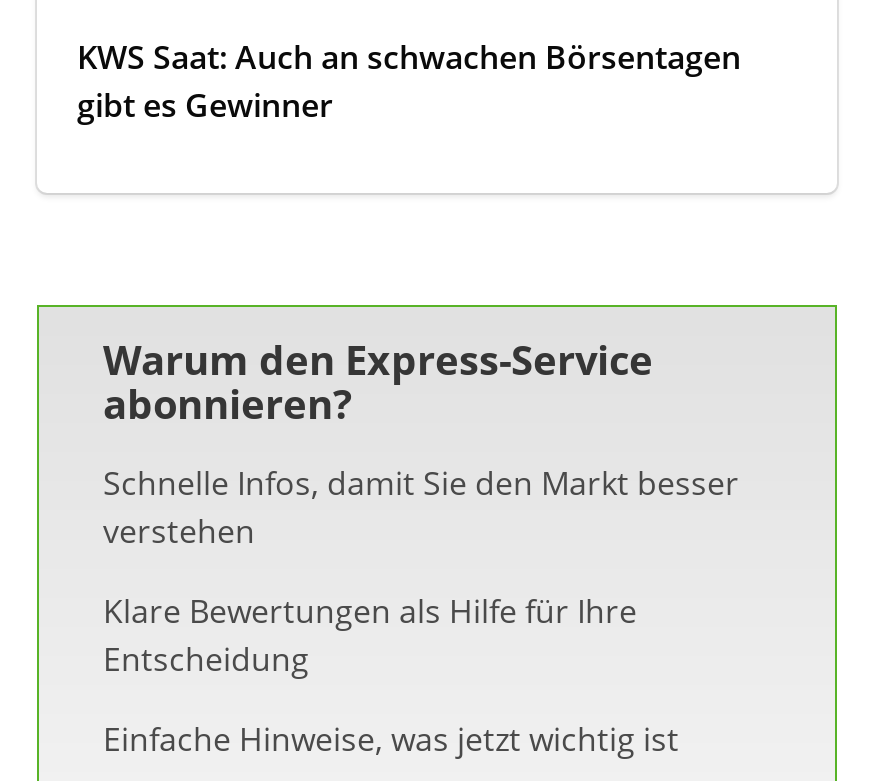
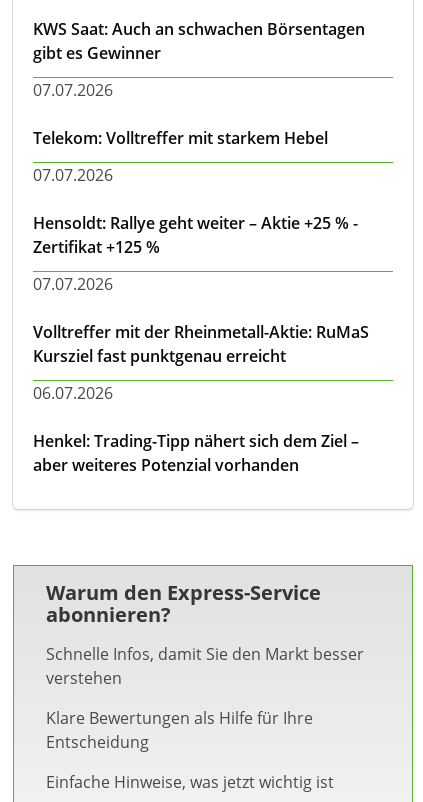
none -> [33,79,369,476] 07.07.2026 | Telekom: Volltreffer mit starkem Hebel | 07.07.2026 | Hensoldt: Rallye geht weiter – Aktie +25 % - | Zertifikat +125 % | 07.07.2026 | Volltreffer mit der Rheinmetall-Aktie: RuMaS | Kursziel fast punktgenau erreicht | 06.07.2026 | Henkel: Trading-Tipp nähert sich dem Ziel – | aber weiteres Potenzial vorhanden

